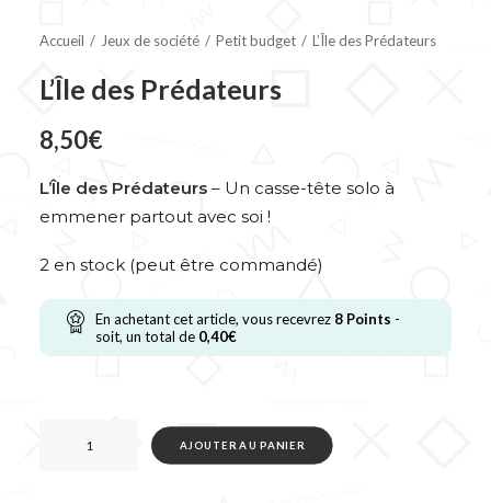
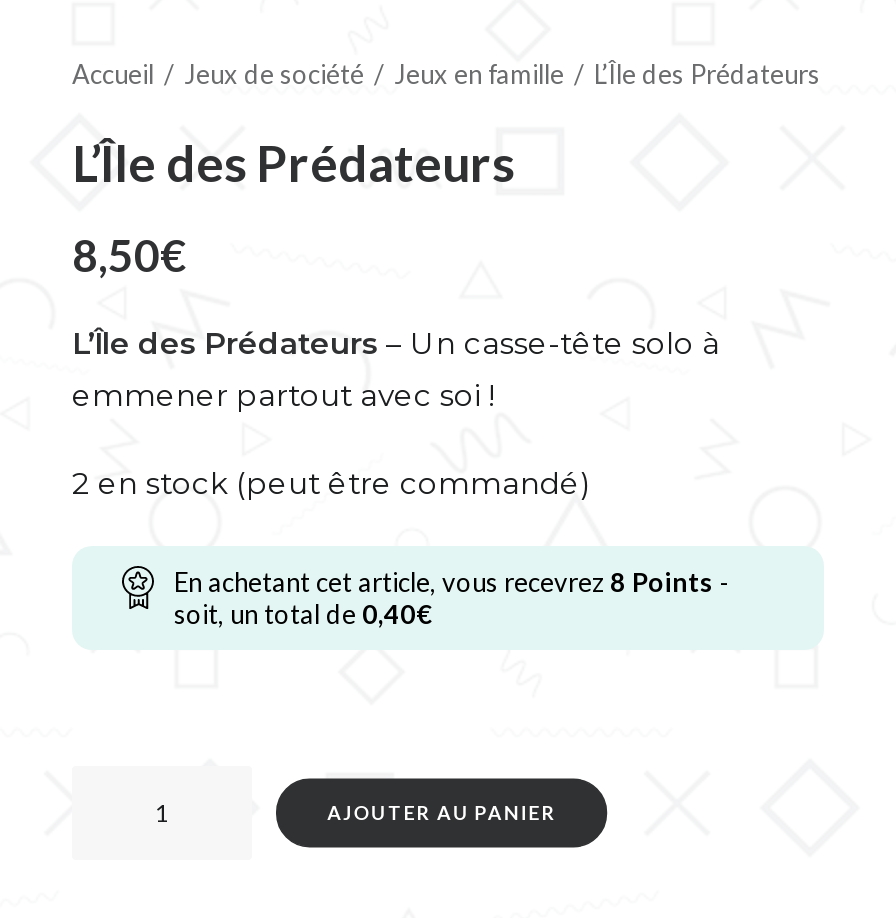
[216,32,296,49] Petit budget -> [394,58,564,90] Jeux en famille

